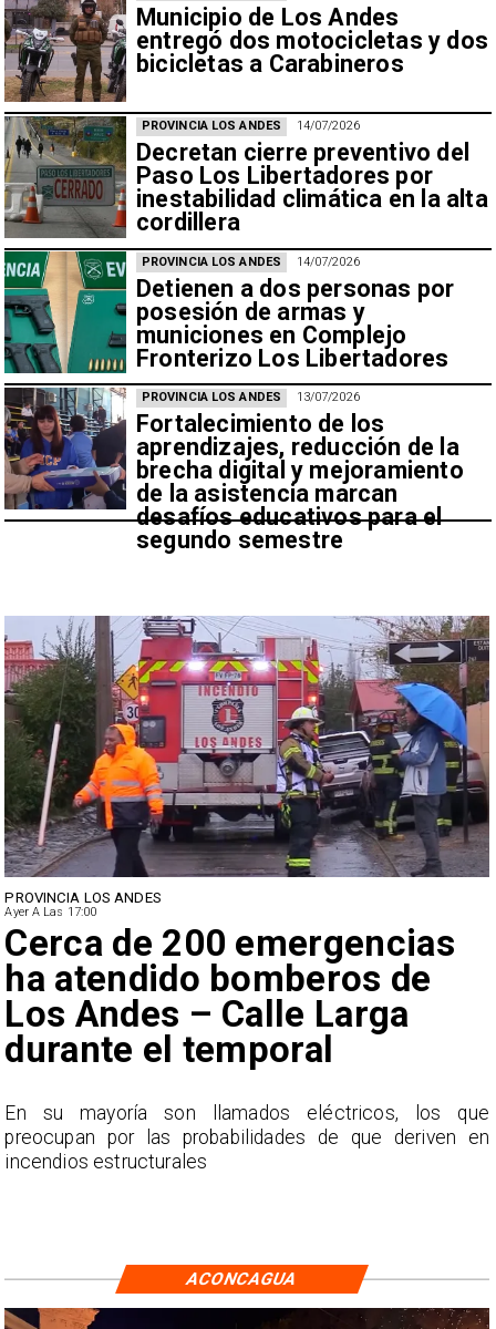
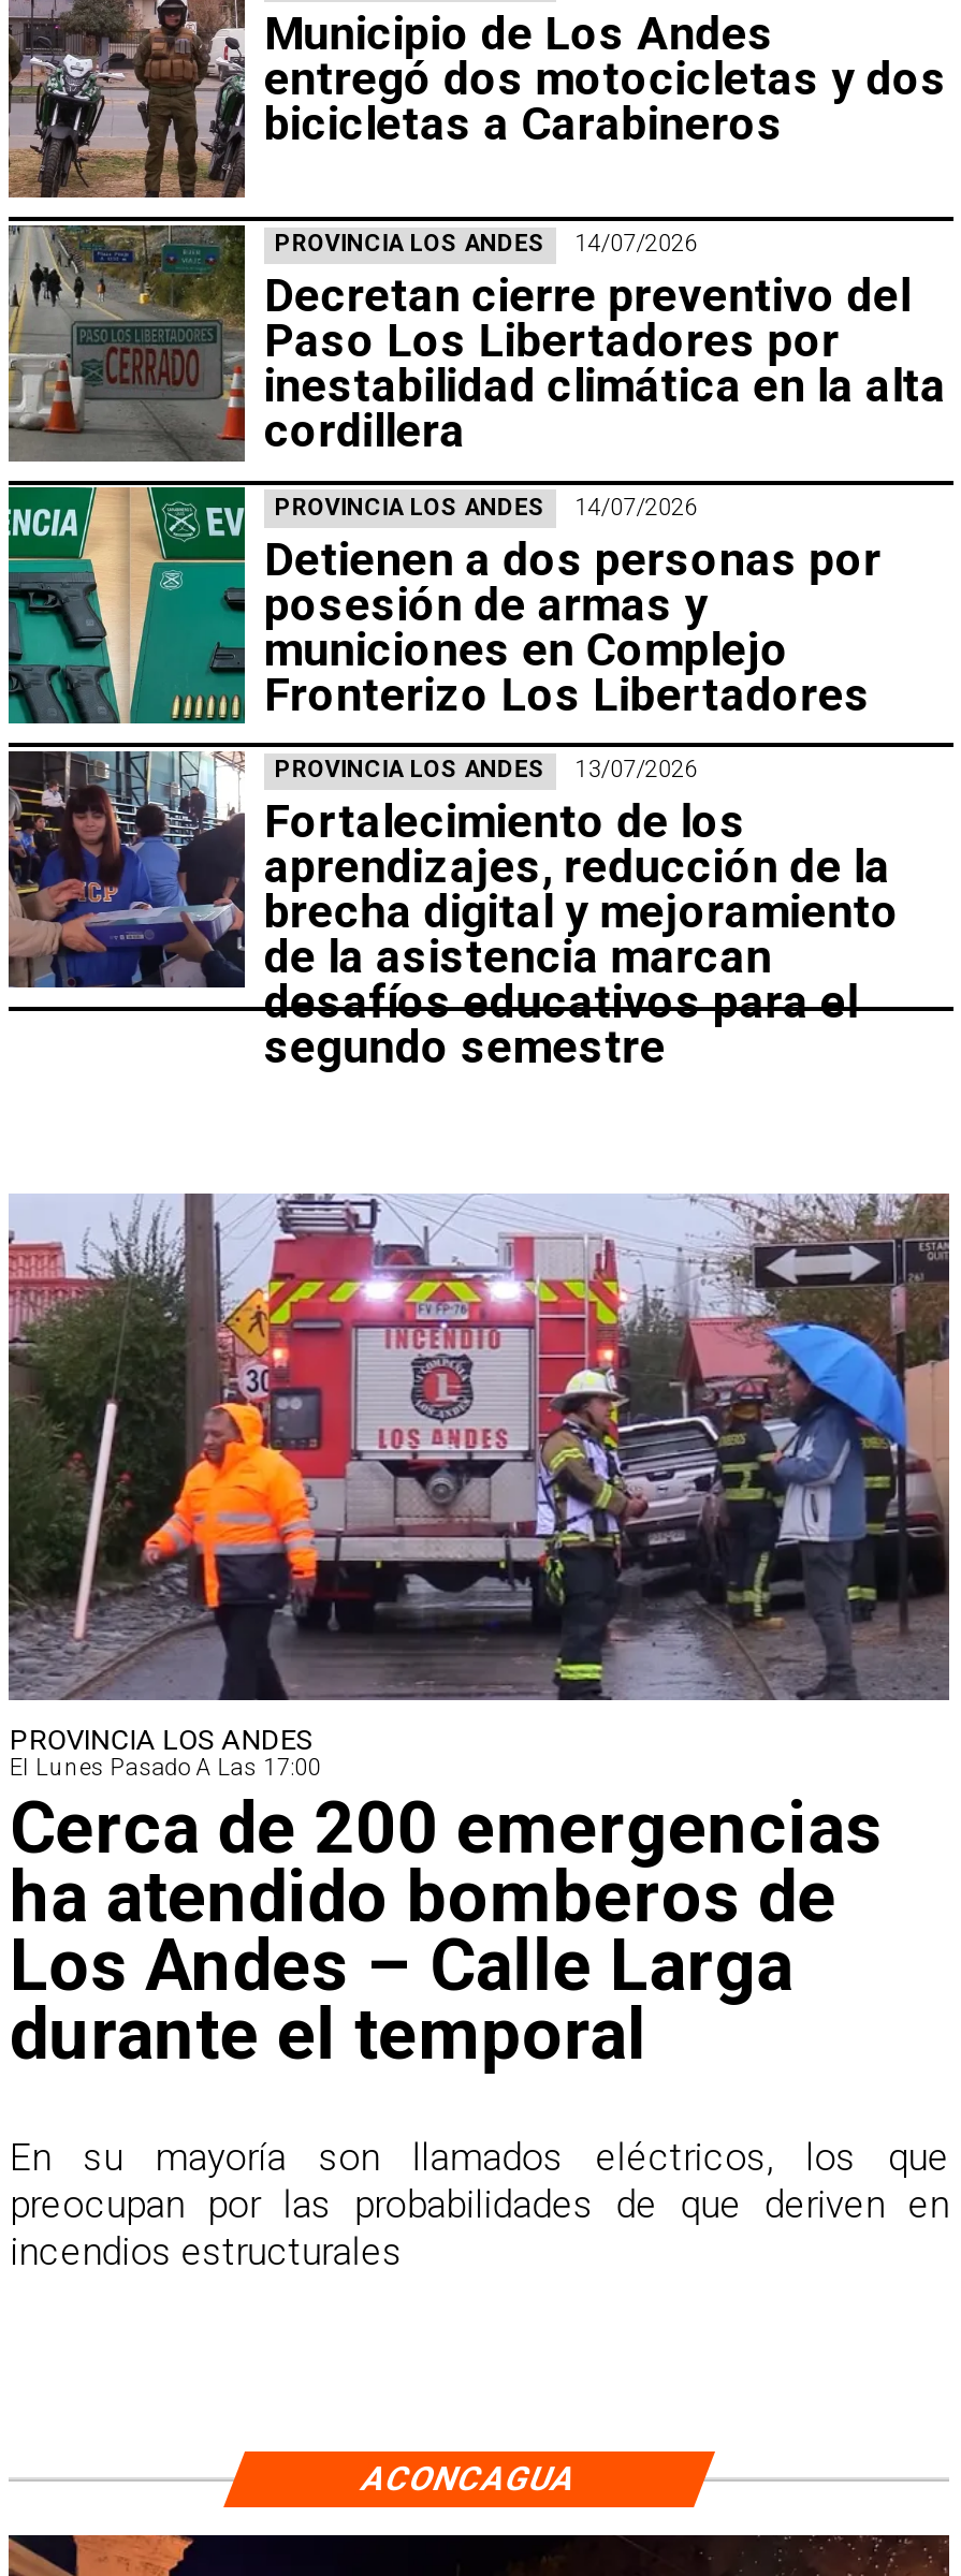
[5,904,96,919] Ayer A Las 17:00 -> [10,1753,320,1781] El Lunes Pasado A Las 17:00

